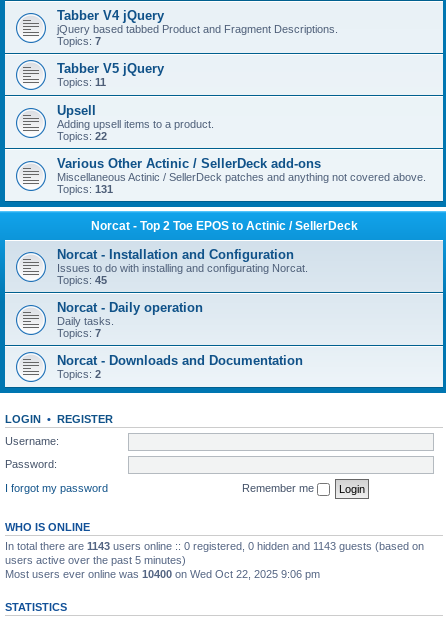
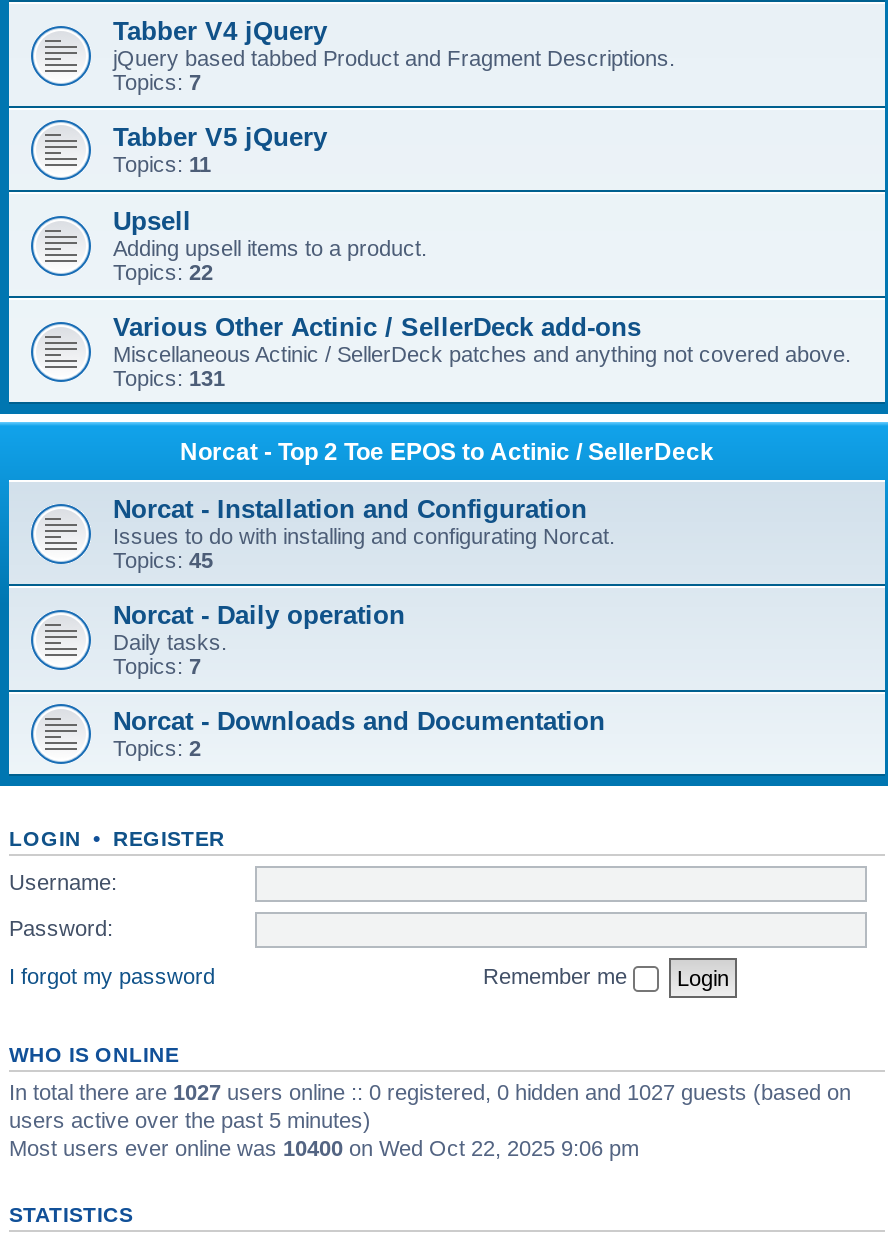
[5,539,424,551] In total there are 1143 users online :: 0 registered, 0 hidden and 1143 guests (based on -> [9,1079,851,1103] In total there are 1027 users online :: 0 registered, 0 hidden and 1027 guests (based on

